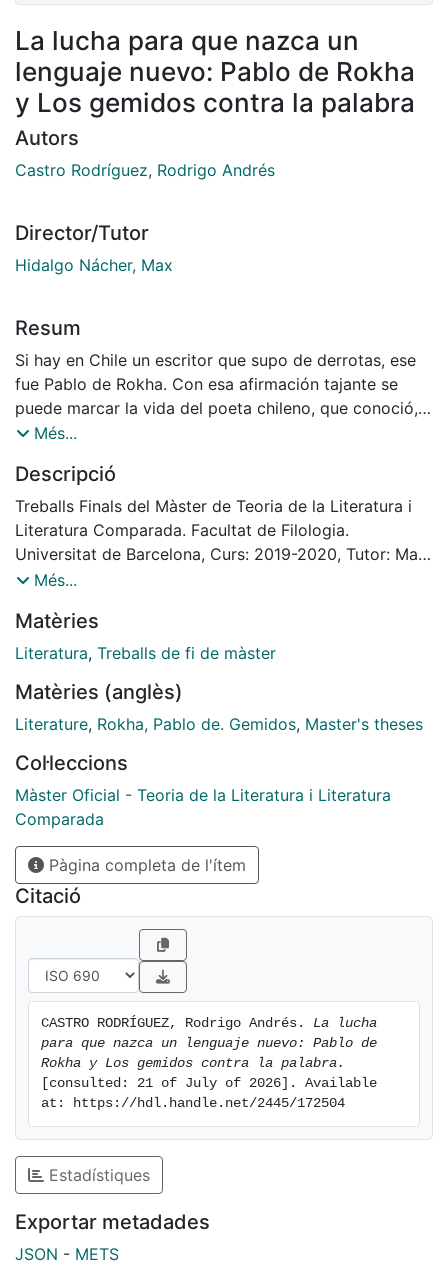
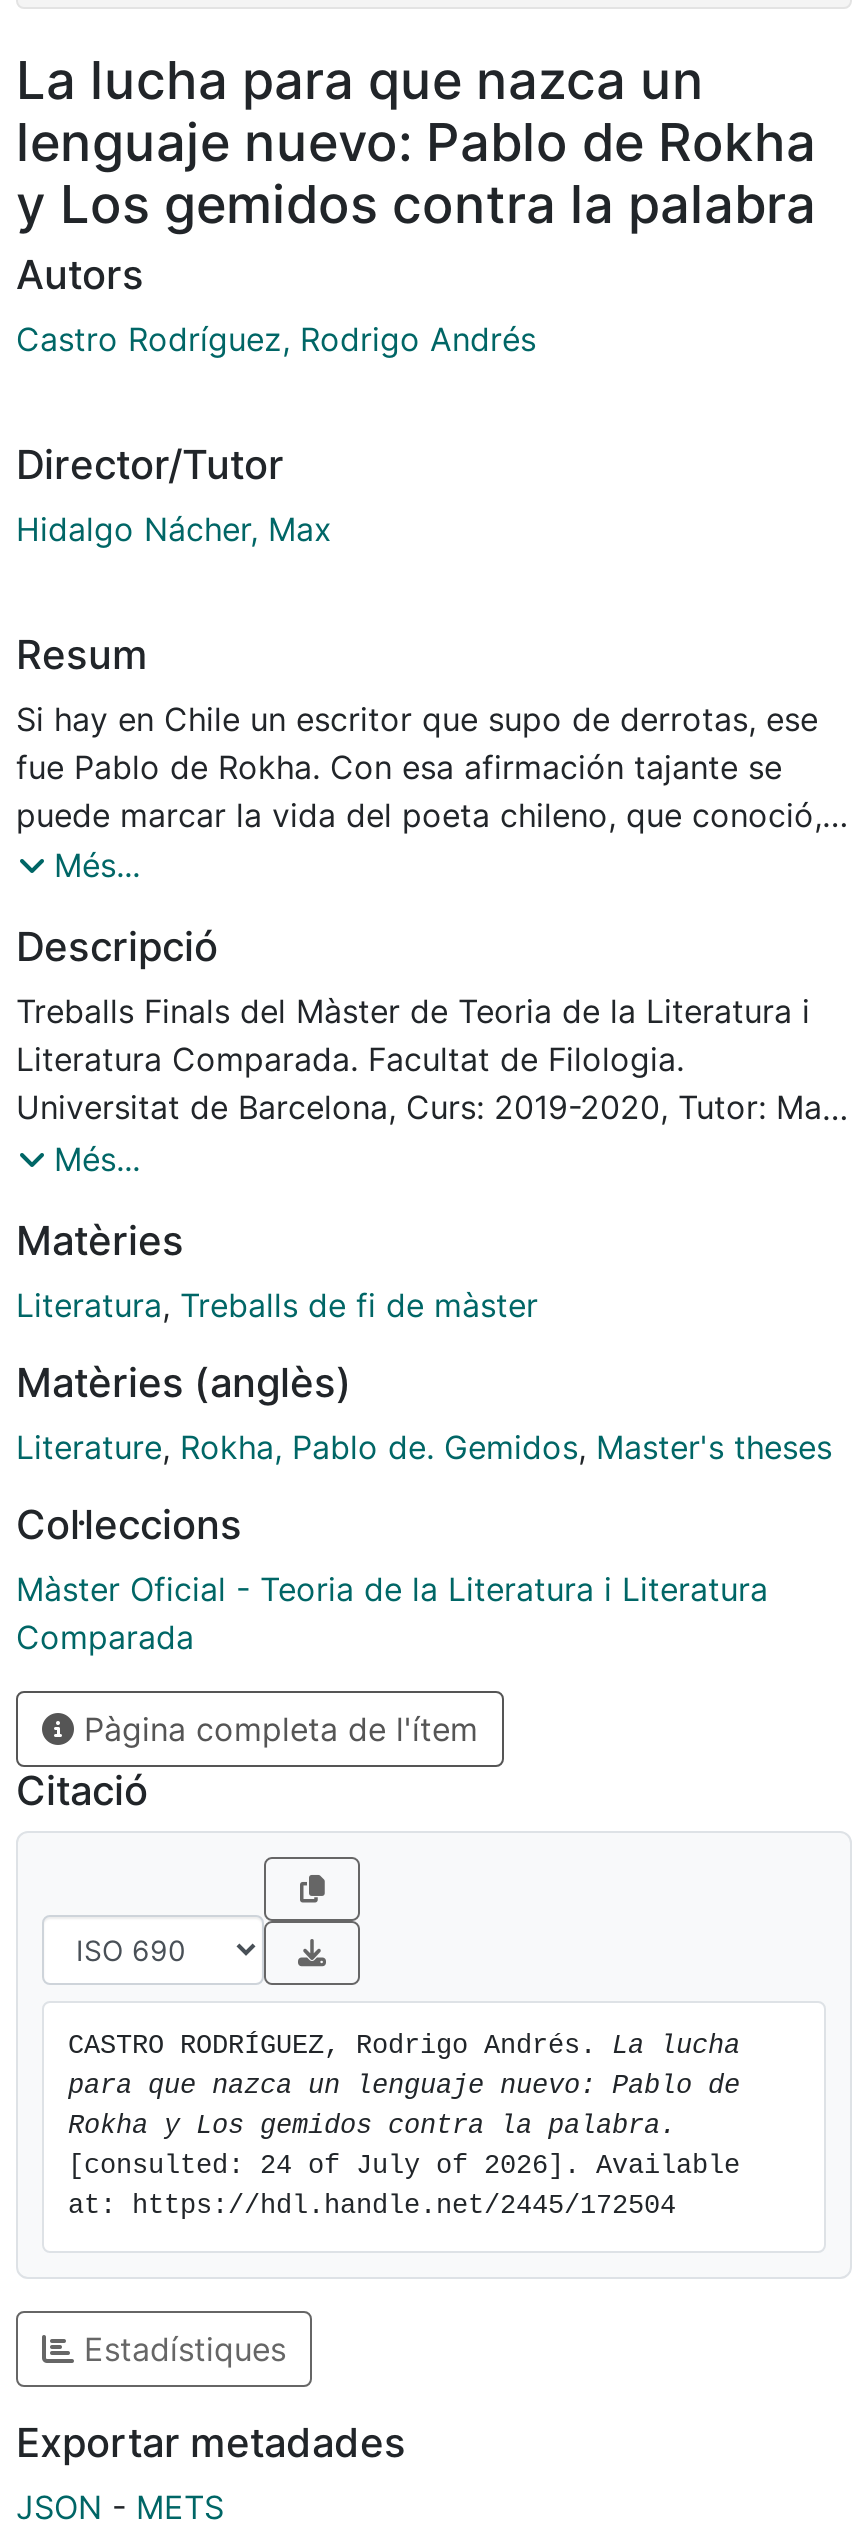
[41,1076,377,1091] [consulted: 21 of July of 2026]. Available -> [68,2151,740,2181] [consulted: 24 of July of 2026]. Available

